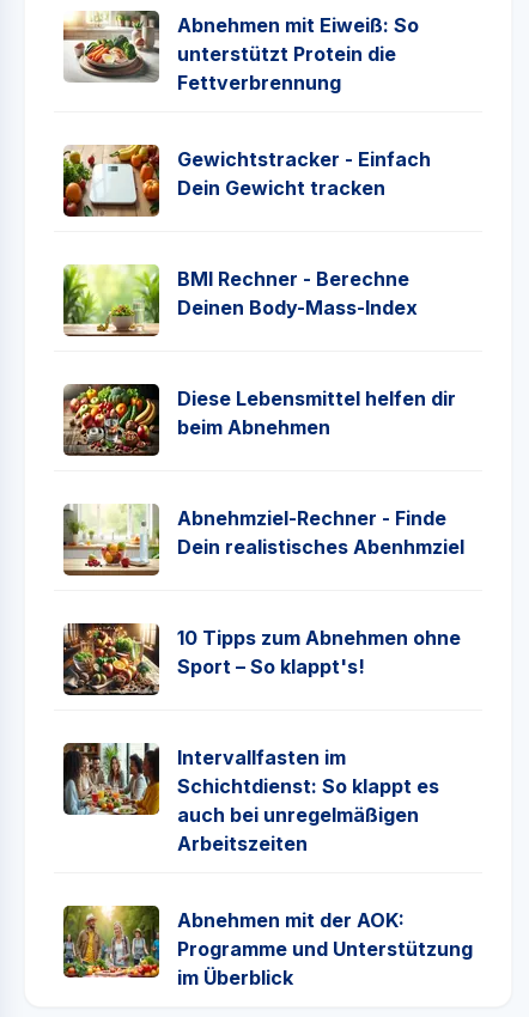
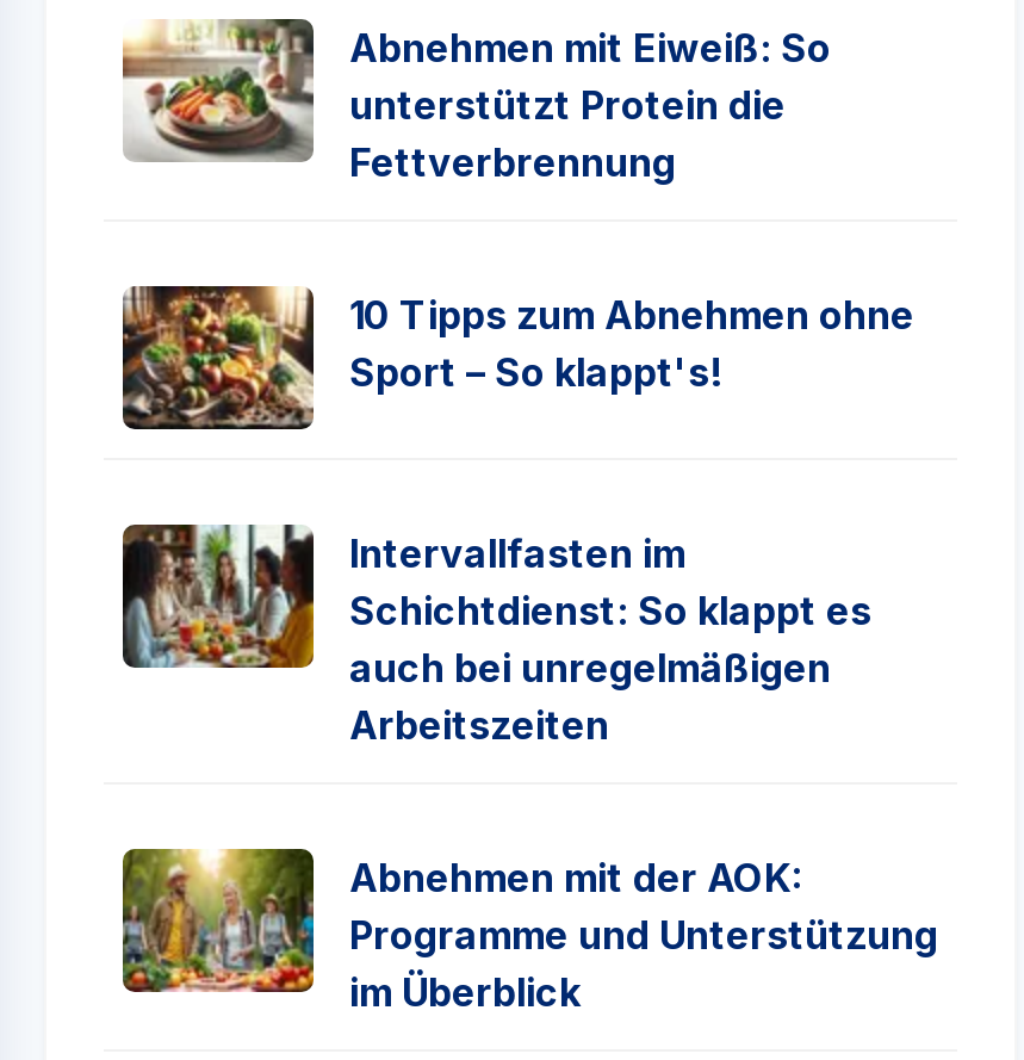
[62,144,431,218] [image] | Gewichtstracker - Einfach | Dein Gewicht tracken -> none
[62,263,418,337] [image] | BMI Rechner - Berechne | Deinen Body-Mass-Index -> none
[62,383,456,457] [image] | Diese Lebensmittel helfen dir | beim Abnehmen -> none
[62,489,464,577] [image] | Abnehmziel-Rechner - Finde | Dein realistisches Abenhmziel -> none

